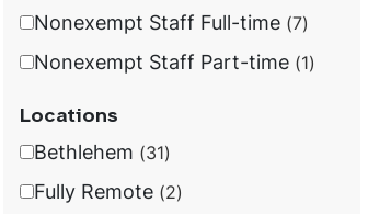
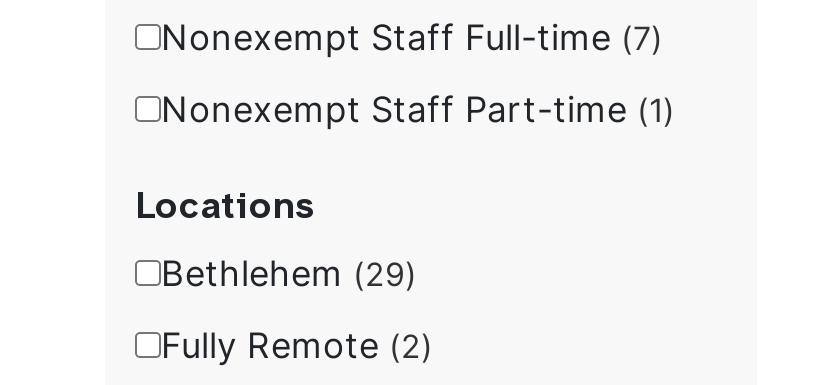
[34,138,164,166] Bethlehem 31 -> [161,248,405,298] Bethlehem 29

